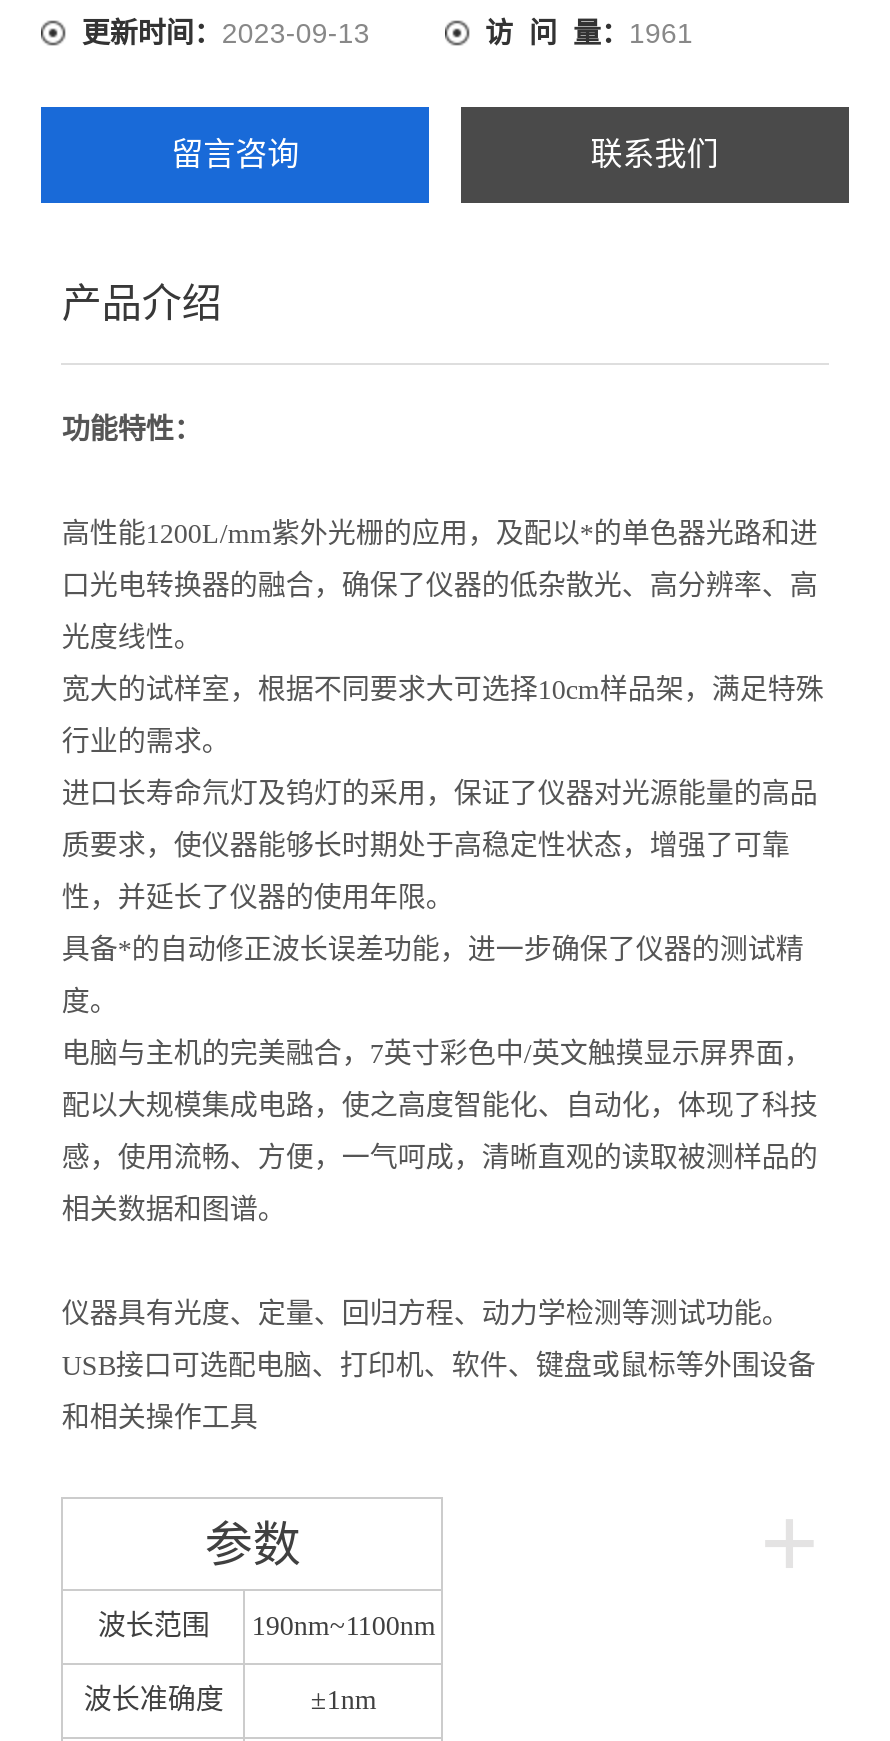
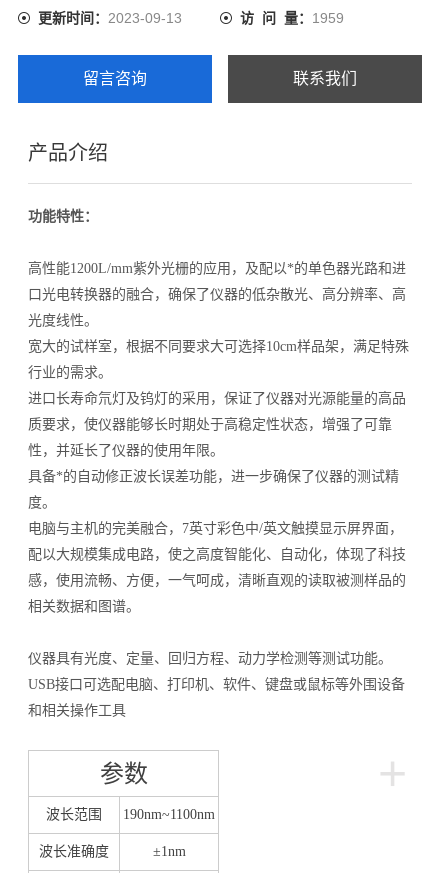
[485,17,693,49] 访 问 量：1961 -> [240,10,344,26] 访 问 量：1959

